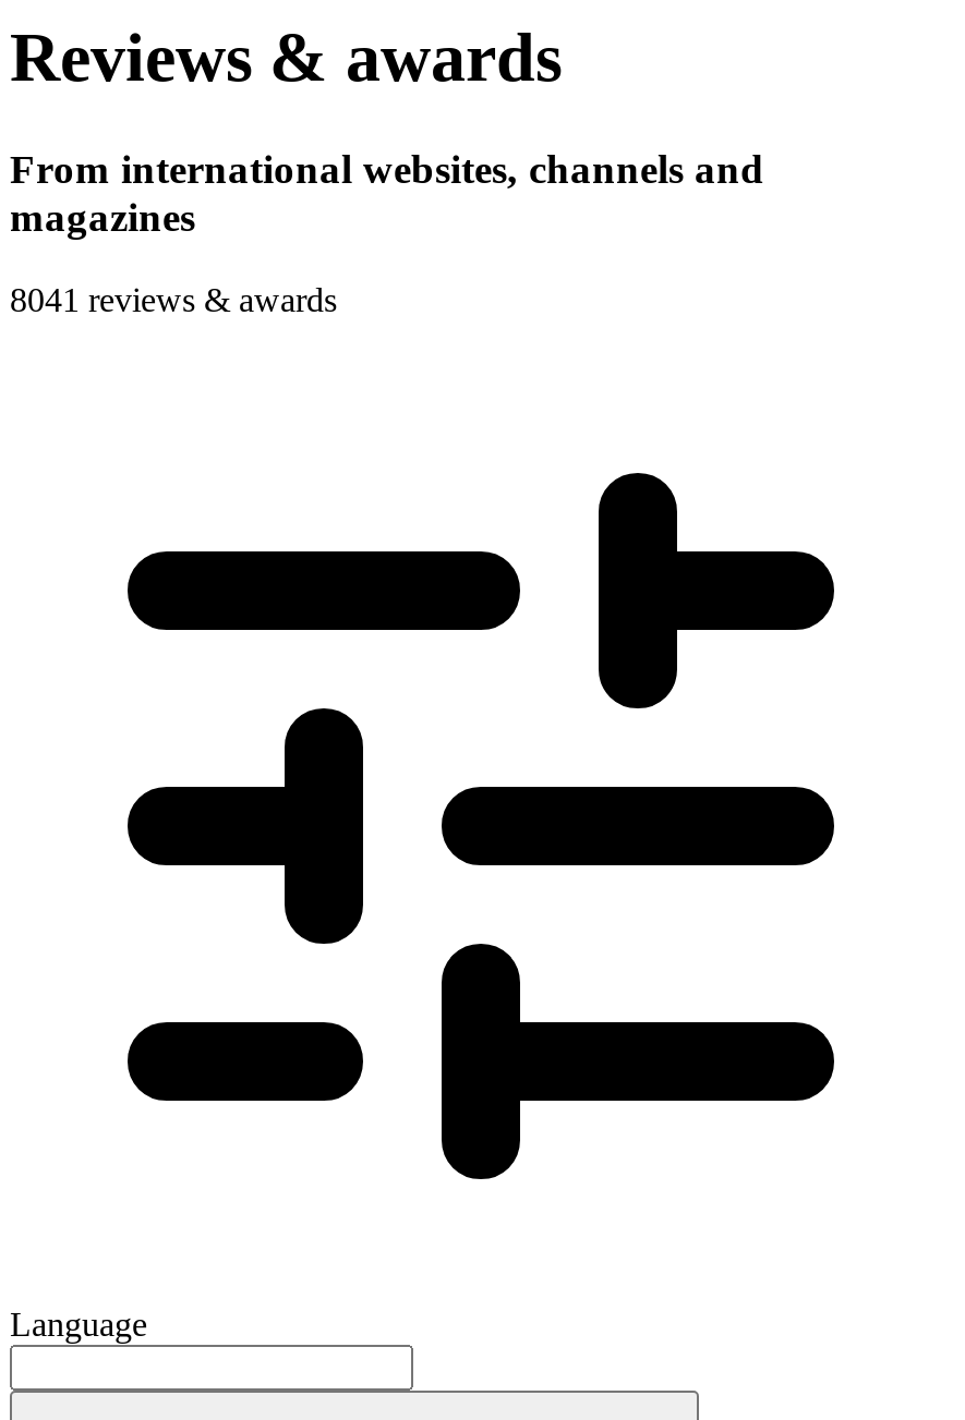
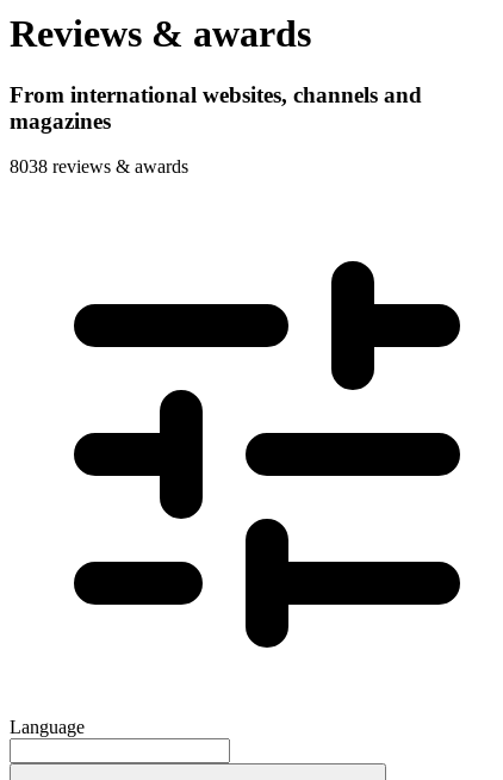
[10,282,337,319] 8041 reviews & awards -> [10,157,188,177] 8038 reviews & awards

